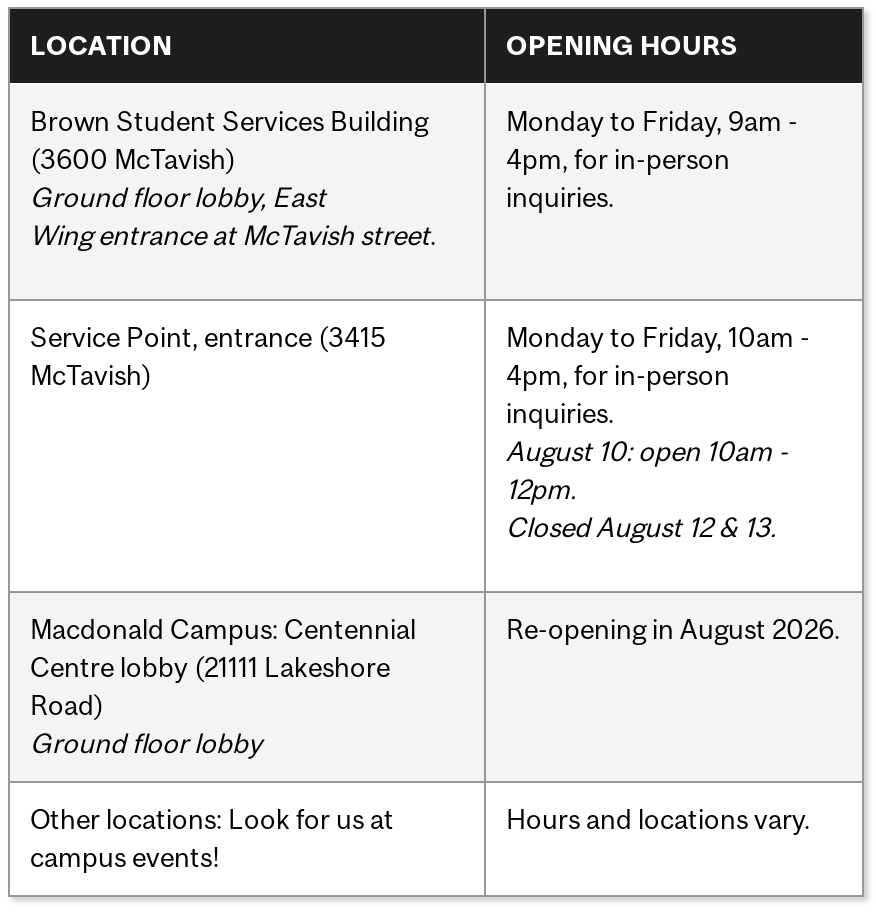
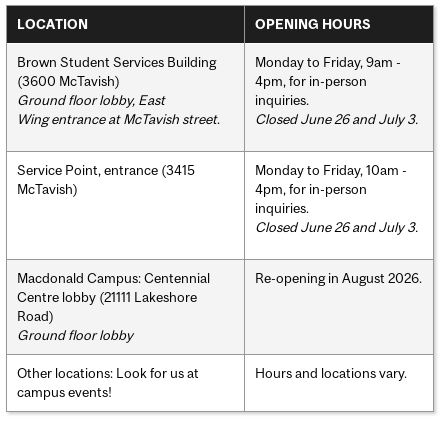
none -> [255,111,418,127] Closed June 26 and July 3.
[506,434,788,542] August 10: open 10am - | 12pm. | Closed August 12 & 13. -> [255,219,418,235] Closed June 26 and July 3.

